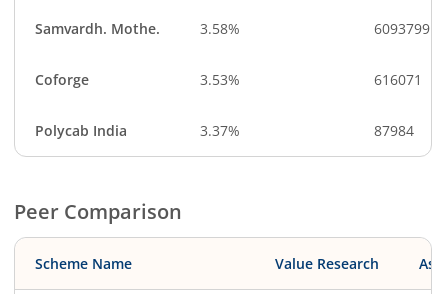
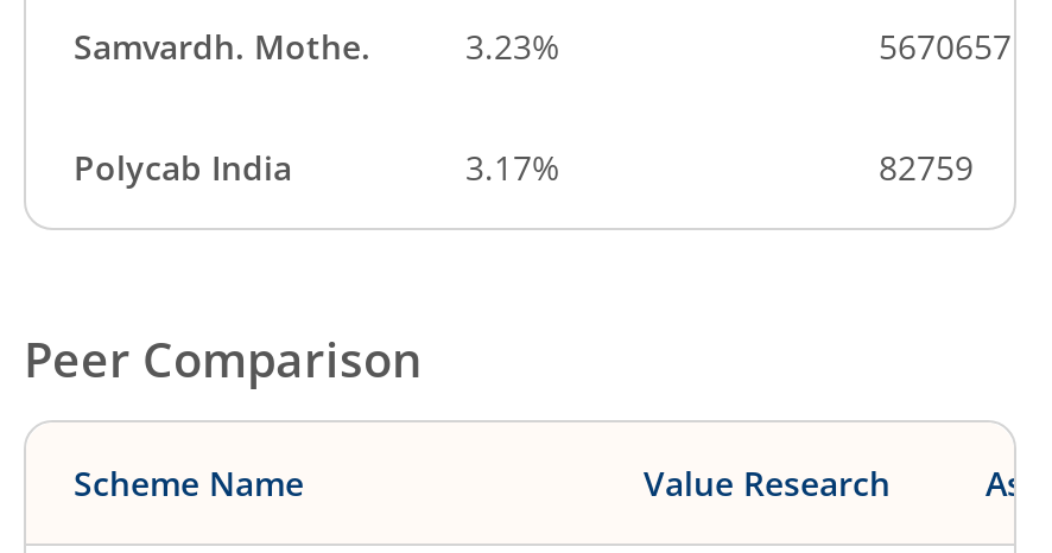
[35,19,430,89] 3.58% | 6093799 | Coforge | 3.53% | 616071 -> [465,24,1012,69] 3.23% | 5670657
[200,121,240,140] 3.37% -> [465,145,560,190] 3.17%
[374,121,414,140] 87984 -> [879,145,974,190] 82759

